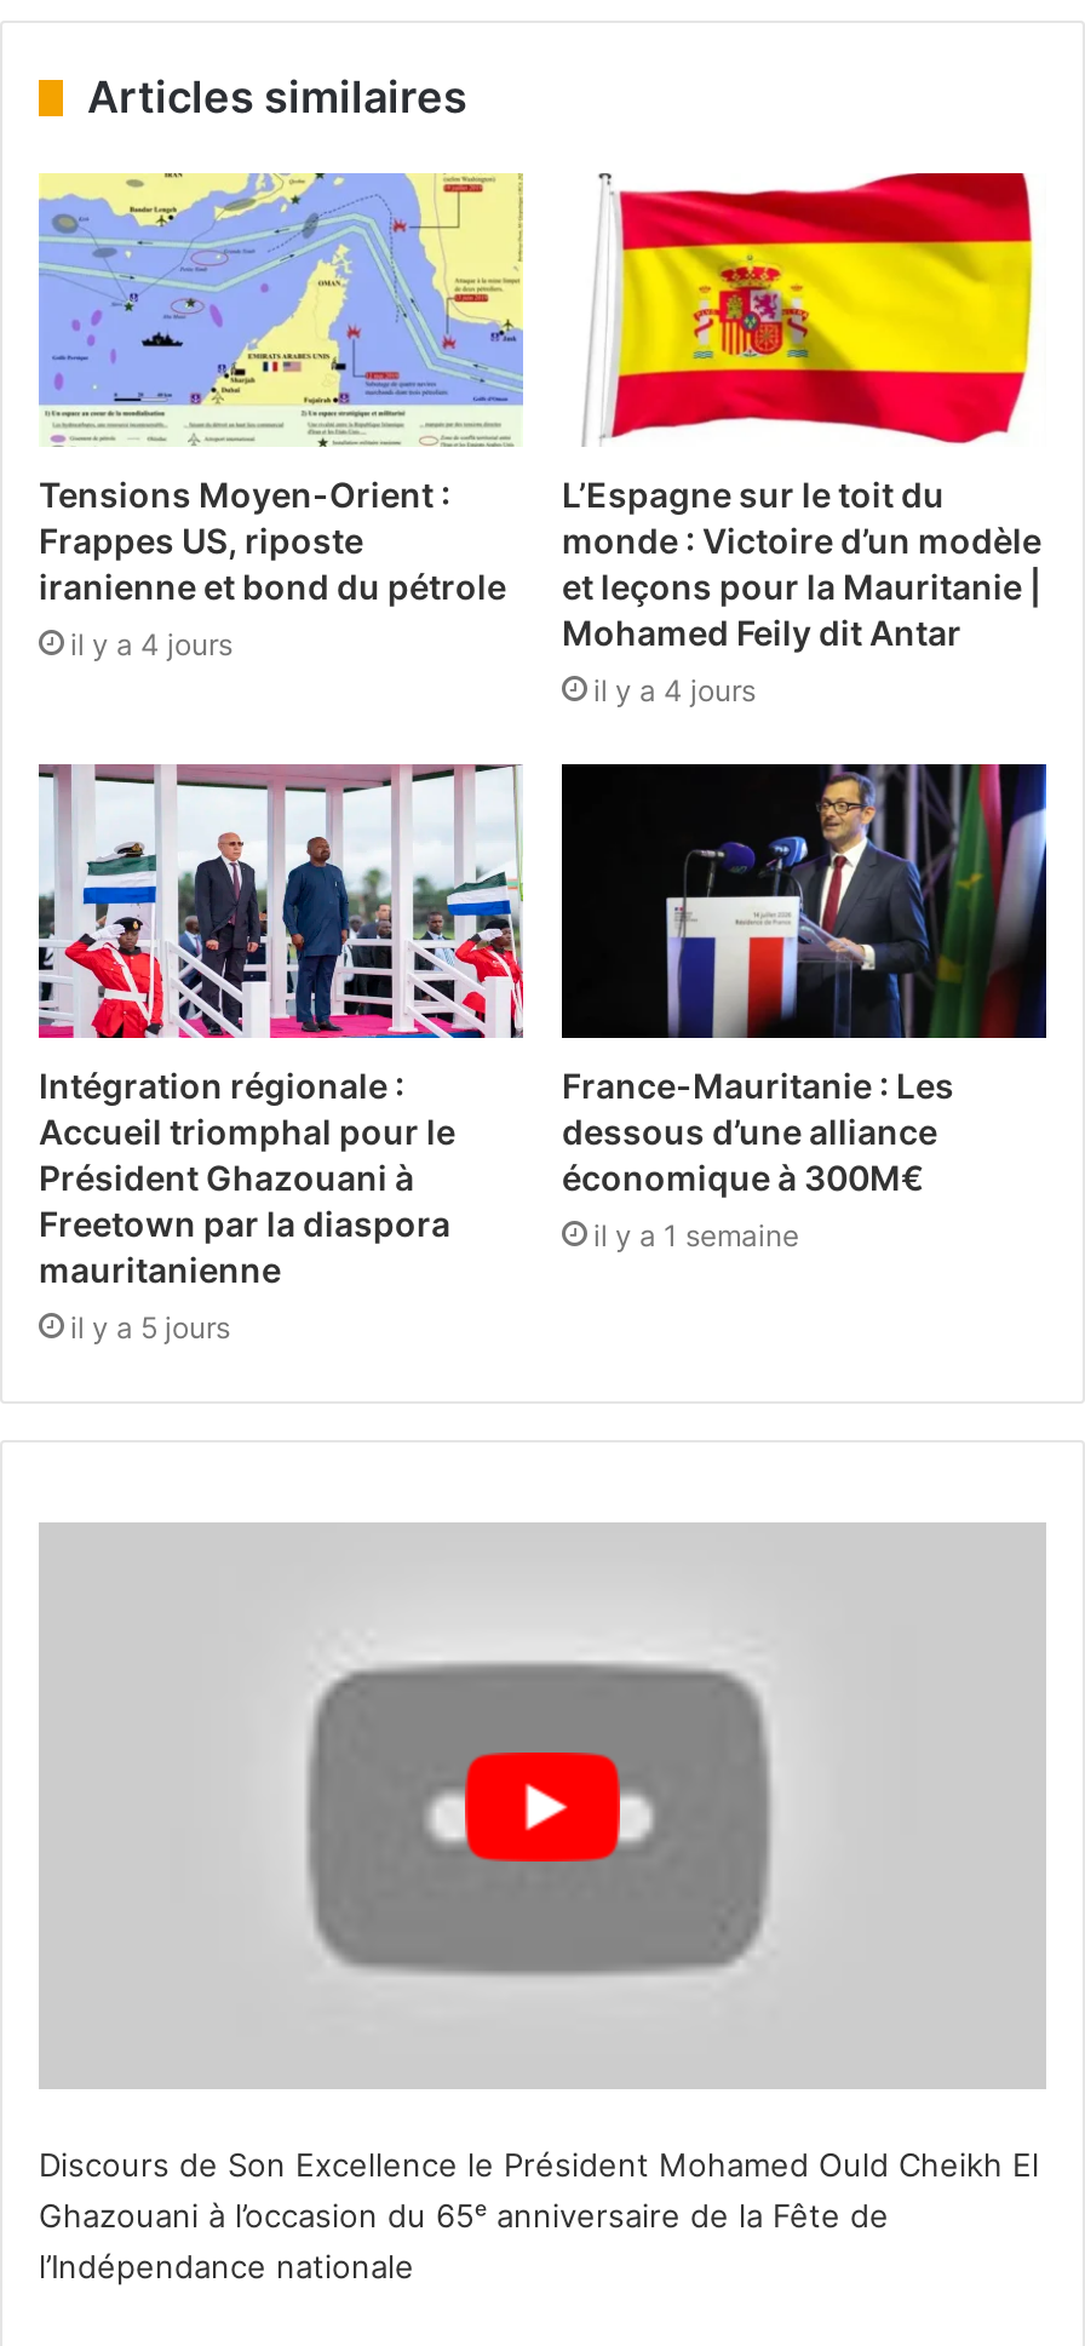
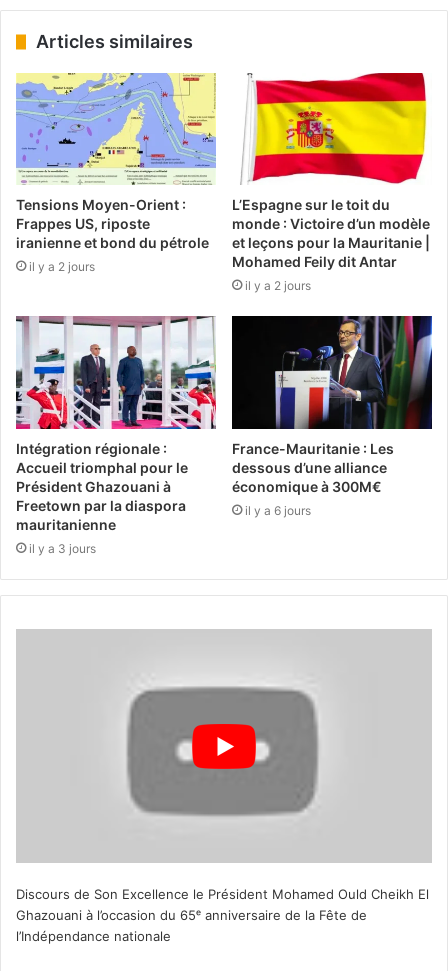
[70,627,232,663] il y a 4 jours -> [29,259,95,274] il y a 2 jours
[593,673,756,709] il y a 4 jours -> [245,278,311,293] il y a 2 jours
[593,1218,799,1254] il y a 1 semaine -> [245,503,311,518] il y a 6 jours
[70,1309,230,1345] il y a 5 jours -> [29,541,96,556] il y a 3 jours

